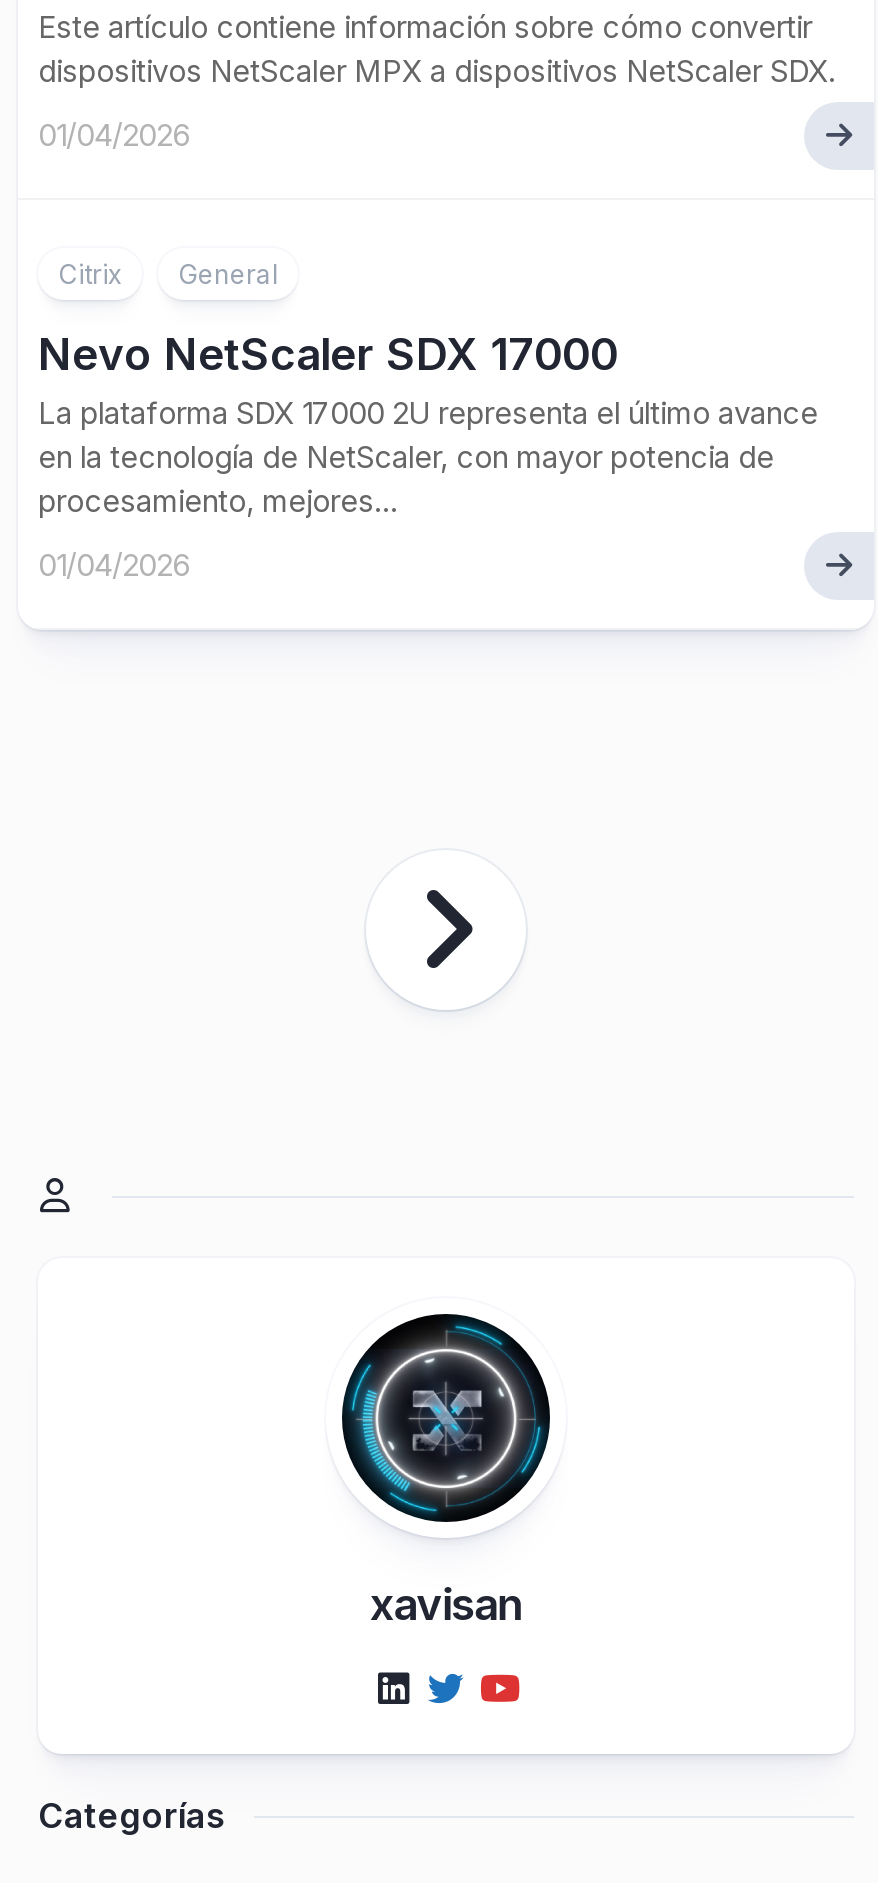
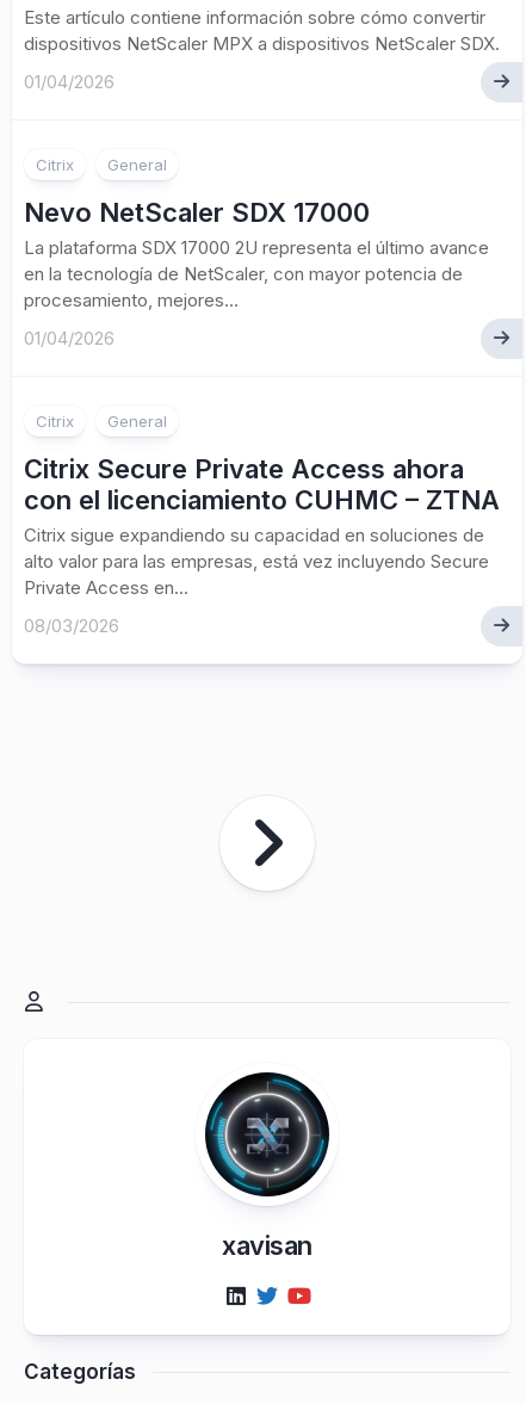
none -> [24,412,500,637] Citrix | General | Citrix Secure Private Access ahora | con el licenciamiento CUHMC – ZTNA | Citrix sigue expandiendo su capacidad en soluciones de | alto valor para las empresas, está vez incluyendo Secure | Private Access en... | 08/03/2026

